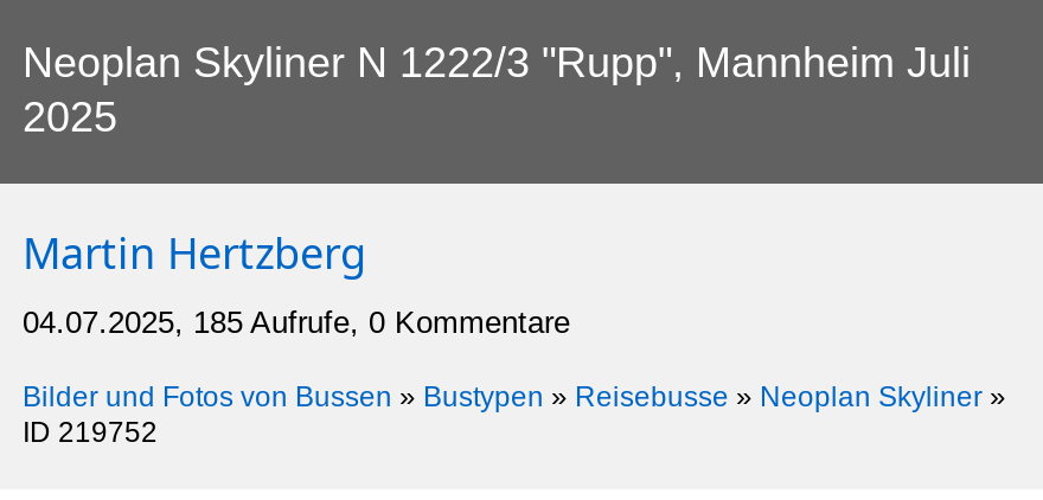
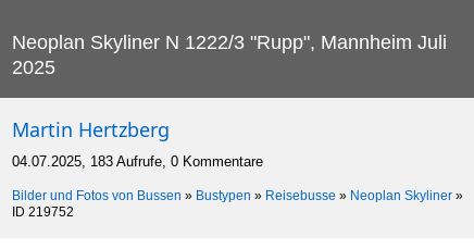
[23,304,570,340] 04.07.2025, 185 Aufrufe, 0 Kommentare -> [12,153,263,170] 04.07.2025, 183 Aufrufe, 0 Kommentare

